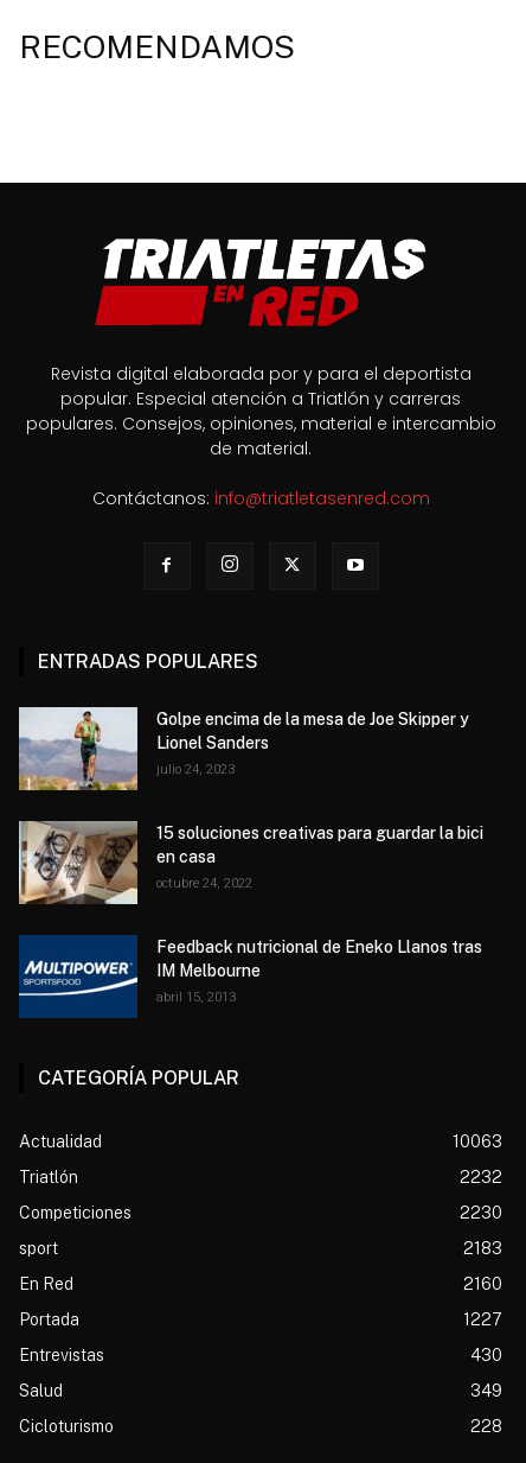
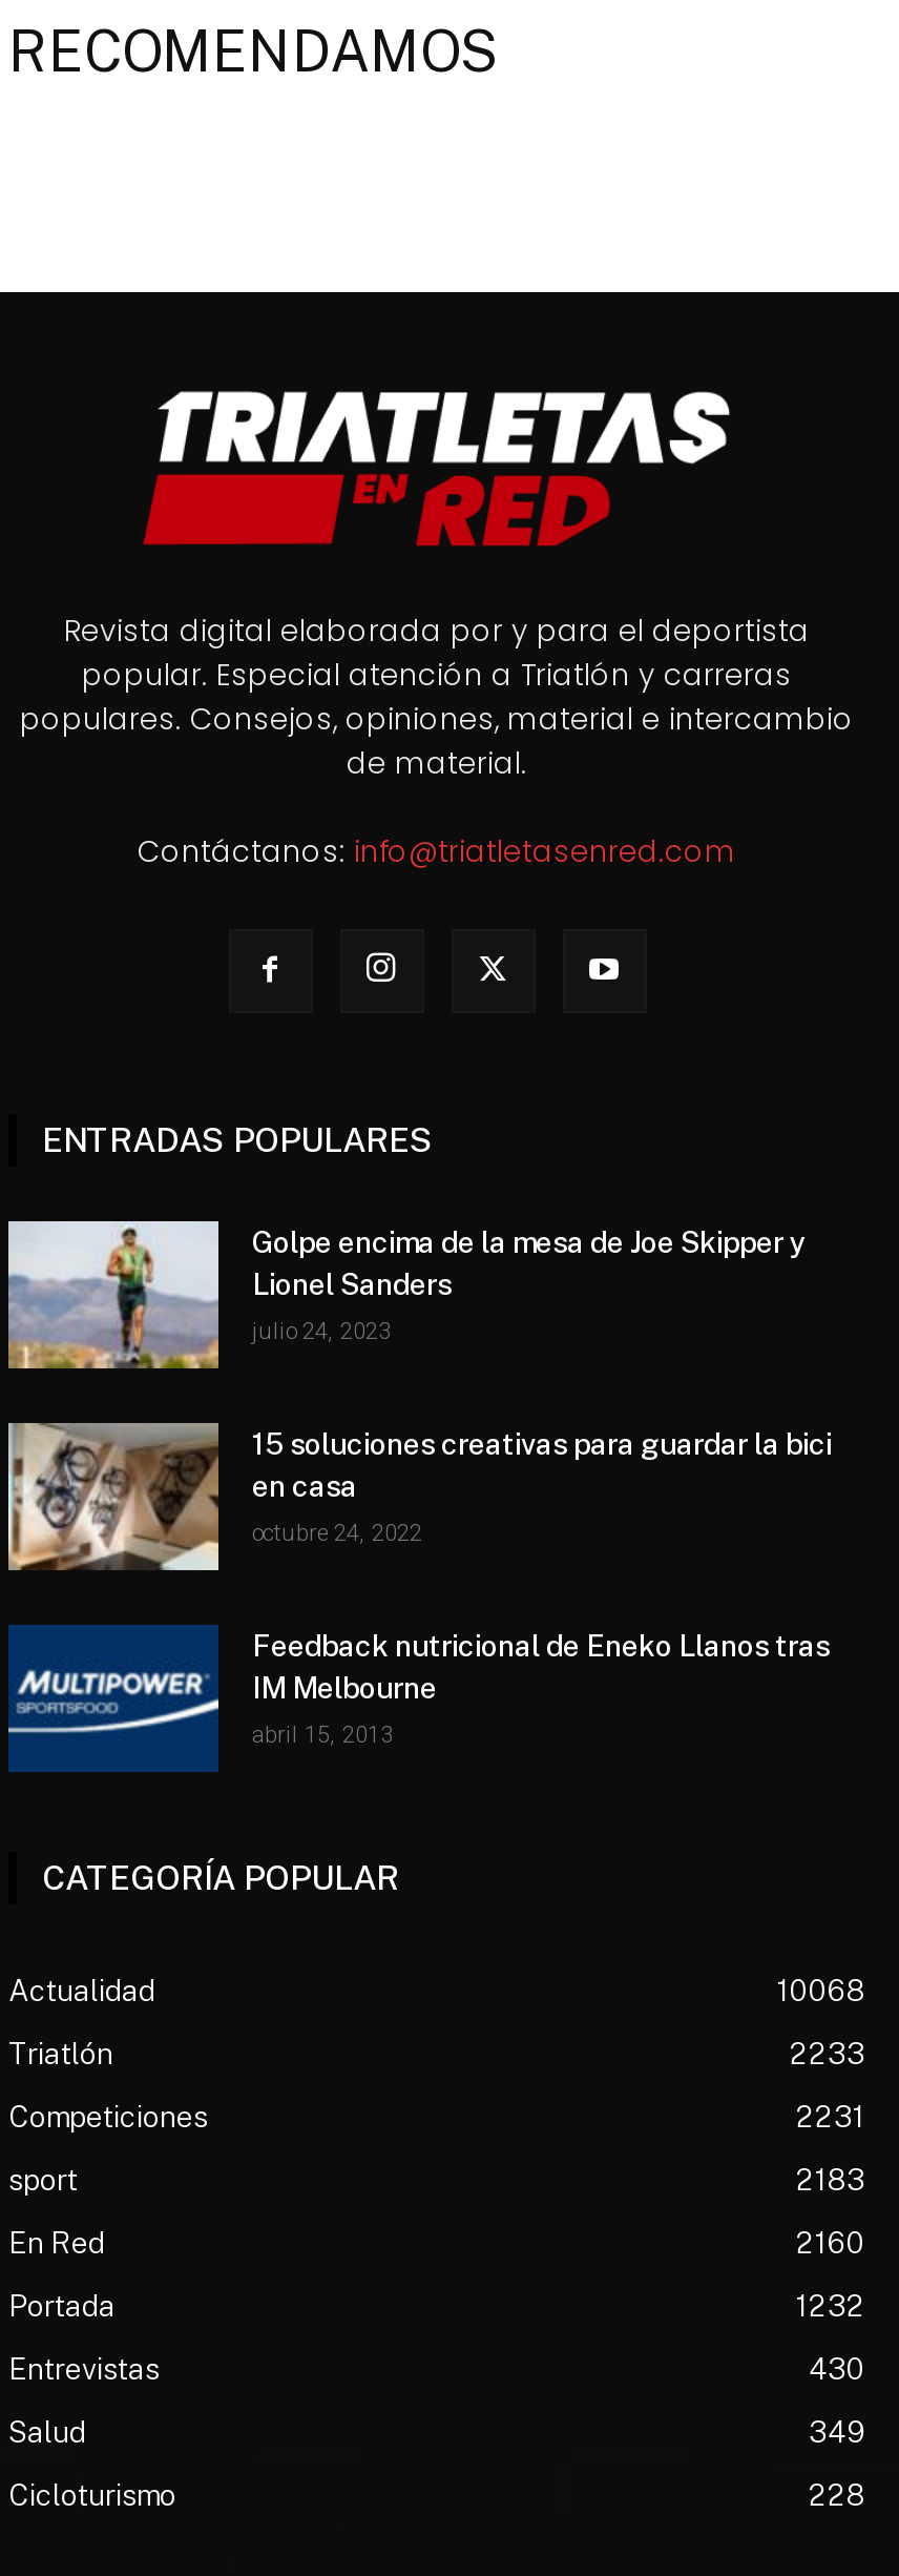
[453,1132,502,1151] 10063 -> [777,1974,865,2008] 10068
[460,1168,502,1187] 2232 -> [790,2037,865,2071] 2233
[460,1203,502,1222] 2230 -> [796,2100,865,2134] 2231
[463,1310,502,1329] 1227 -> [796,2289,865,2323] 1232

